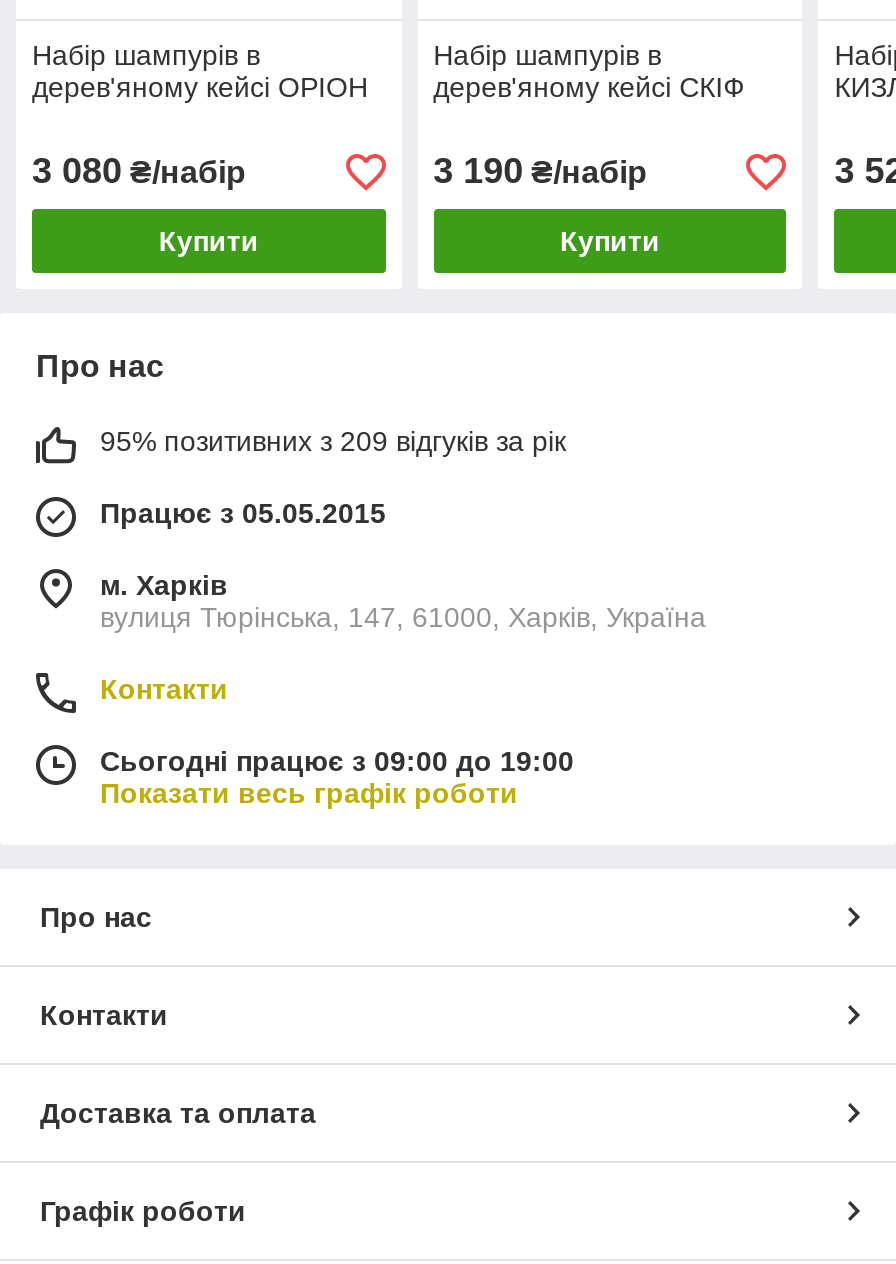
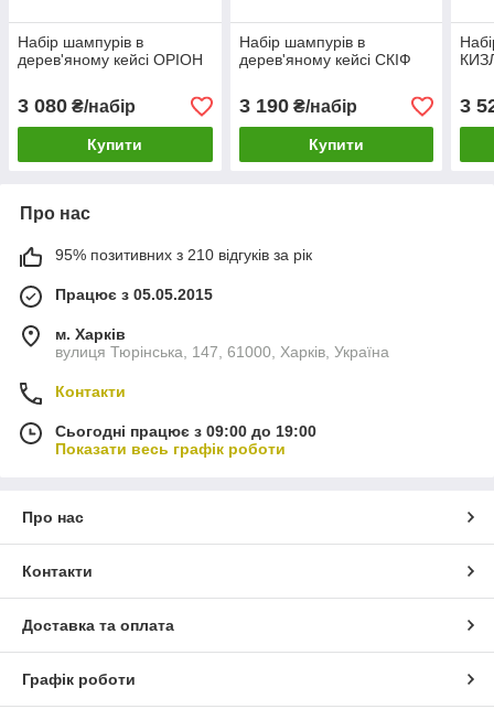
[100,425,566,457] 95% позитивних з 209 відгуків за рік -> [55,246,312,264] 95% позитивних з 210 відгуків за рік

